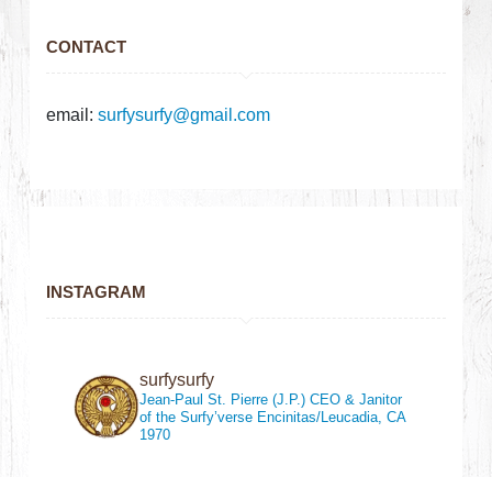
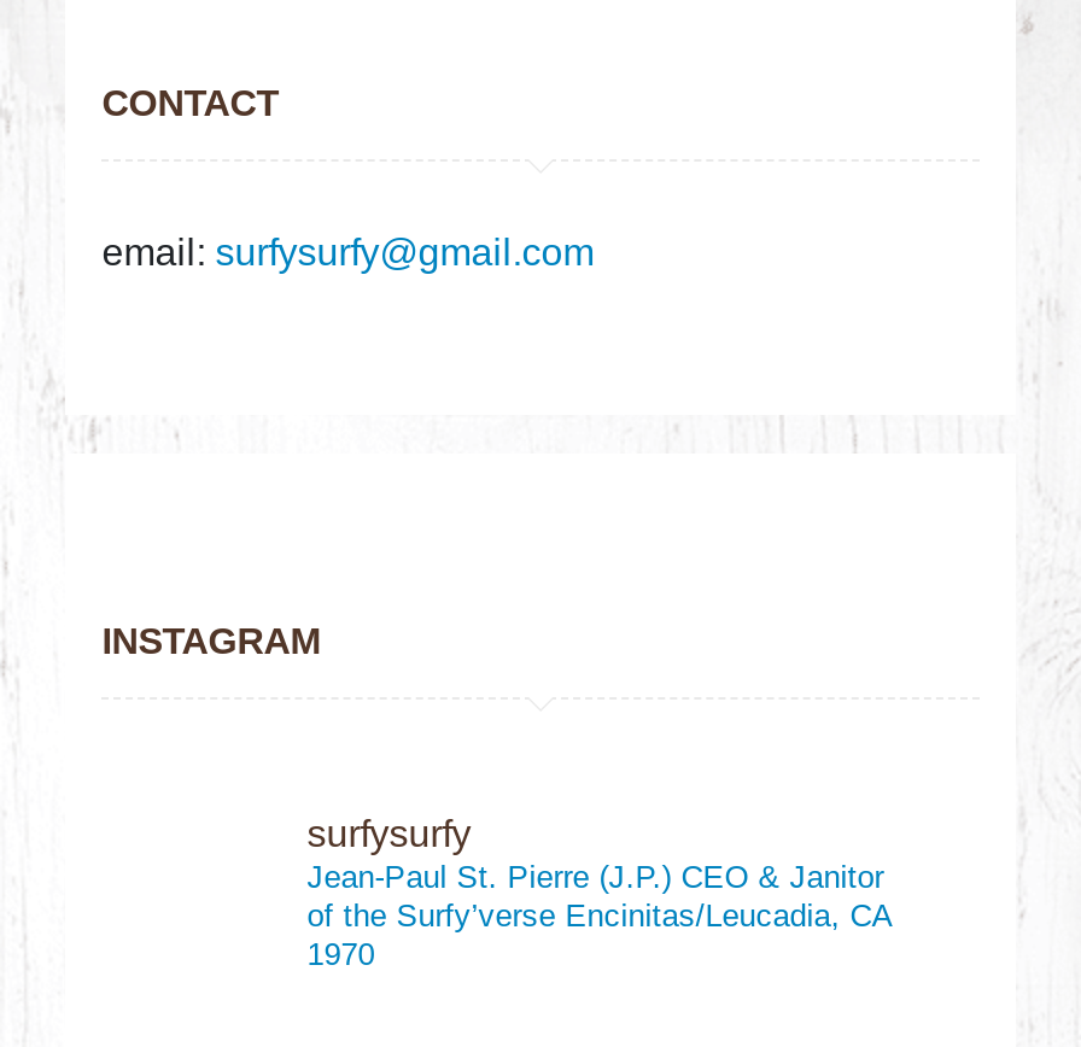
[72,374,136,440] [image] -> none

